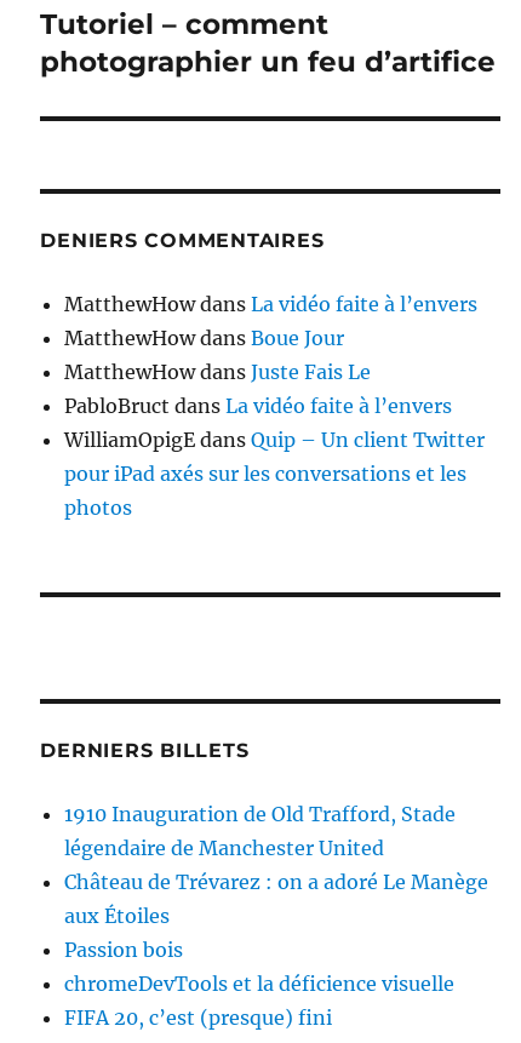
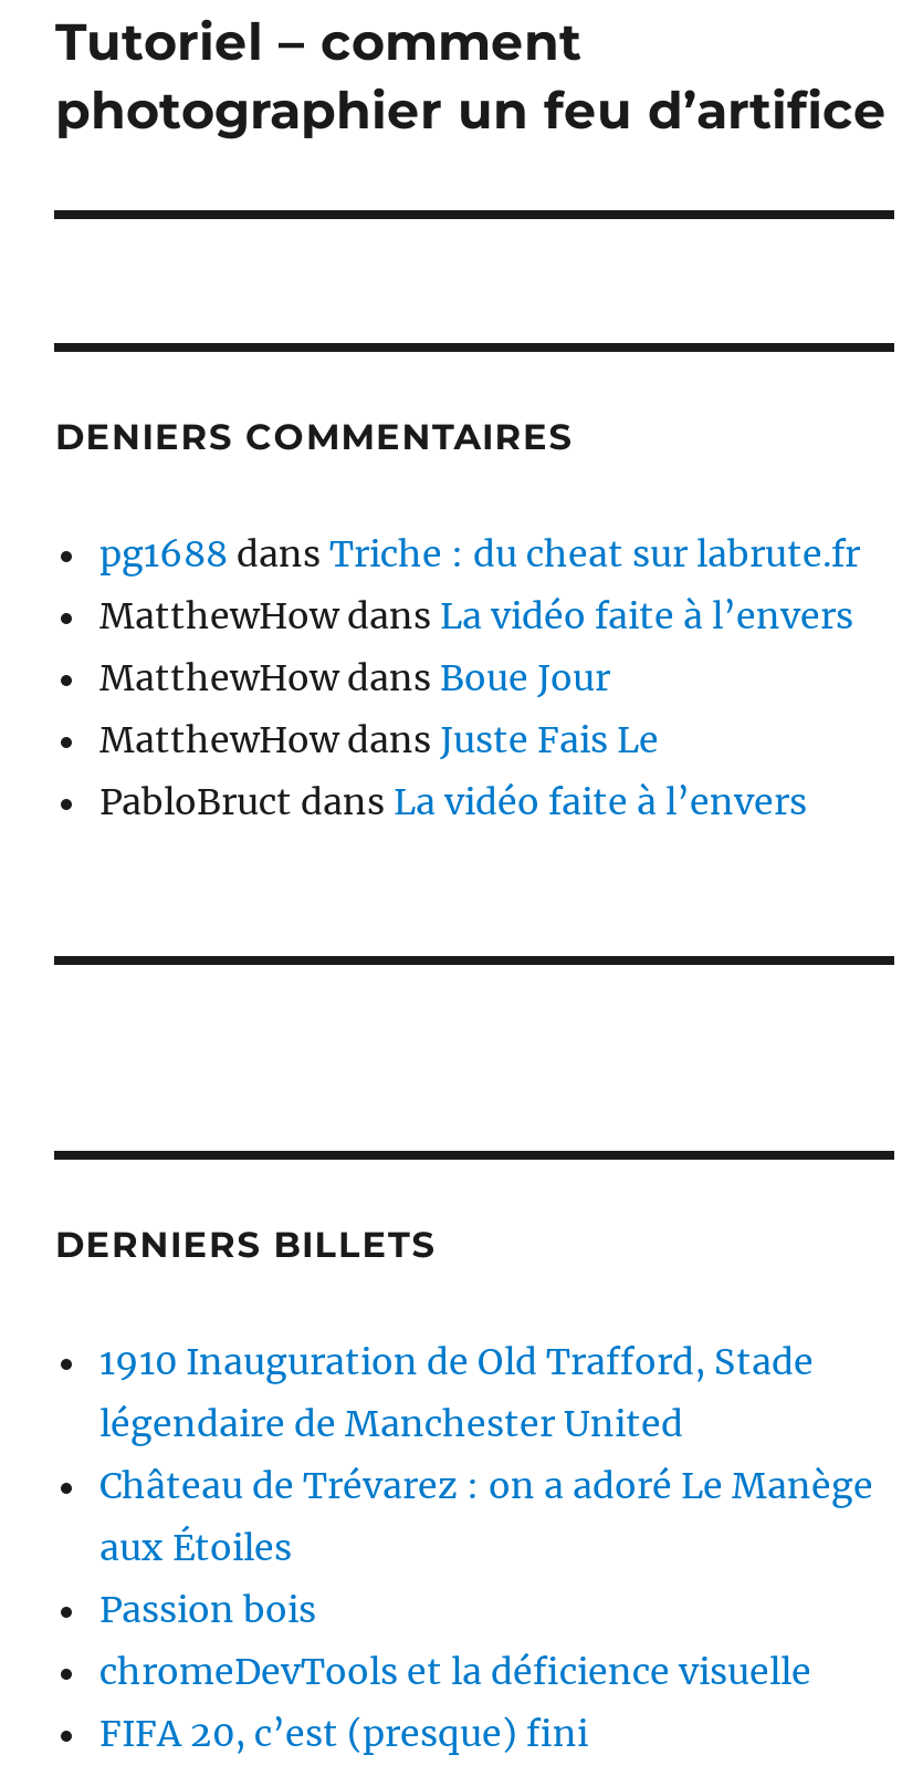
none -> [99,530,860,575] pg1688 dans Triche : du cheat sur labrute.fr
moved [65,292,478,418] -> [99,592,853,823]: MatthewHow dans La vidéo faite à l’envers | MatthewHow dans Boue Jour | MatthewHow dans Juste Fais Le | PabloBruct dans La vidéo faite à l’envers
[65,427,485,519] WilliamOpigE dans Quip – Un client Twitter | pour iPad axés sur les conversations et les | photos -> none

